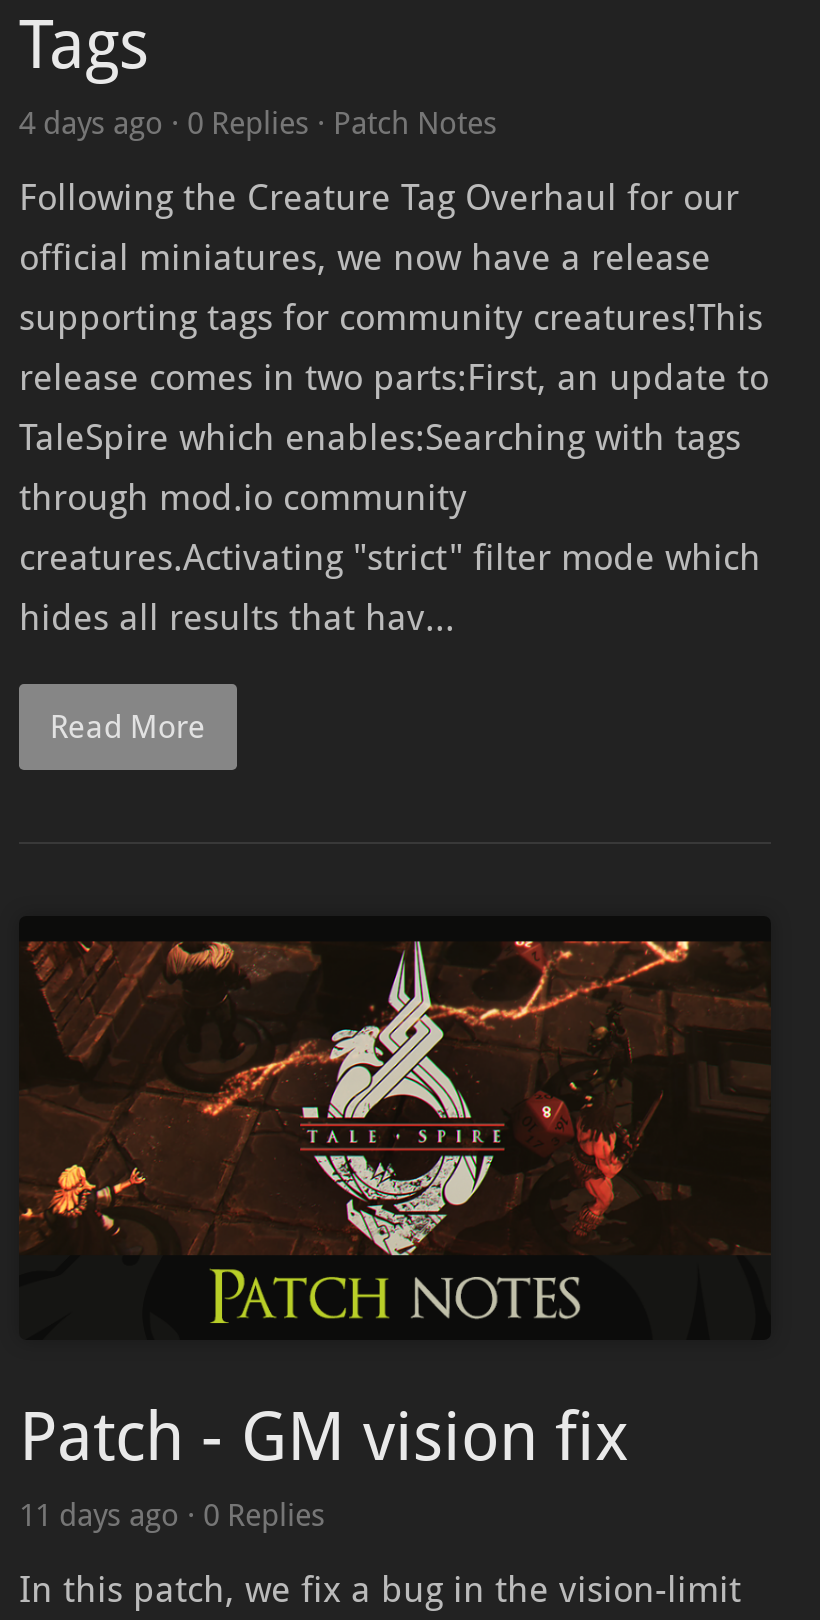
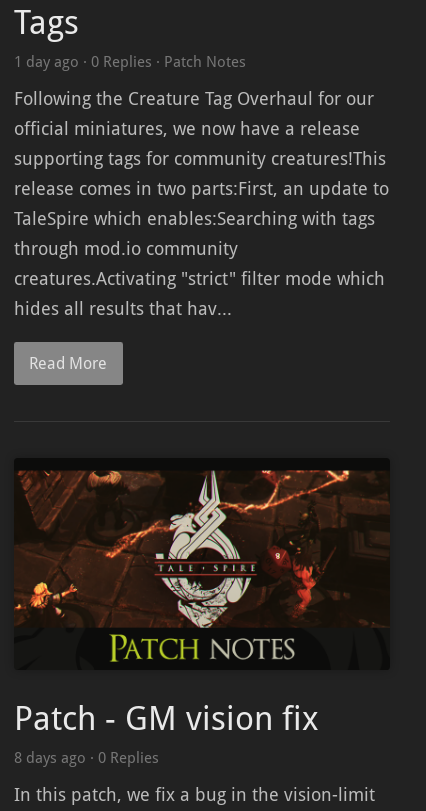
[19,106,497,142] 4 days ago · 0 Replies · Patch Notes -> [14,53,246,71] 1 day ago · 0 Replies · Patch Notes
[19,1498,325,1534] 11 days ago · 0 Replies -> [14,749,159,767] 8 days ago · 0 Replies

